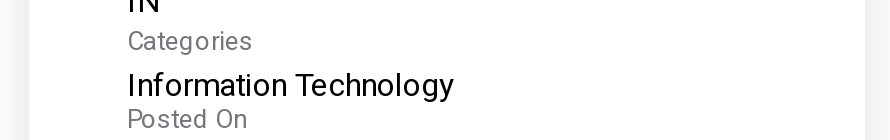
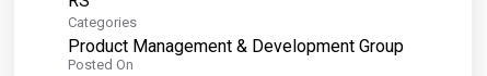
[127,65,455,103] Information Technology -> [68,36,404,56] Product Management & Development Group

